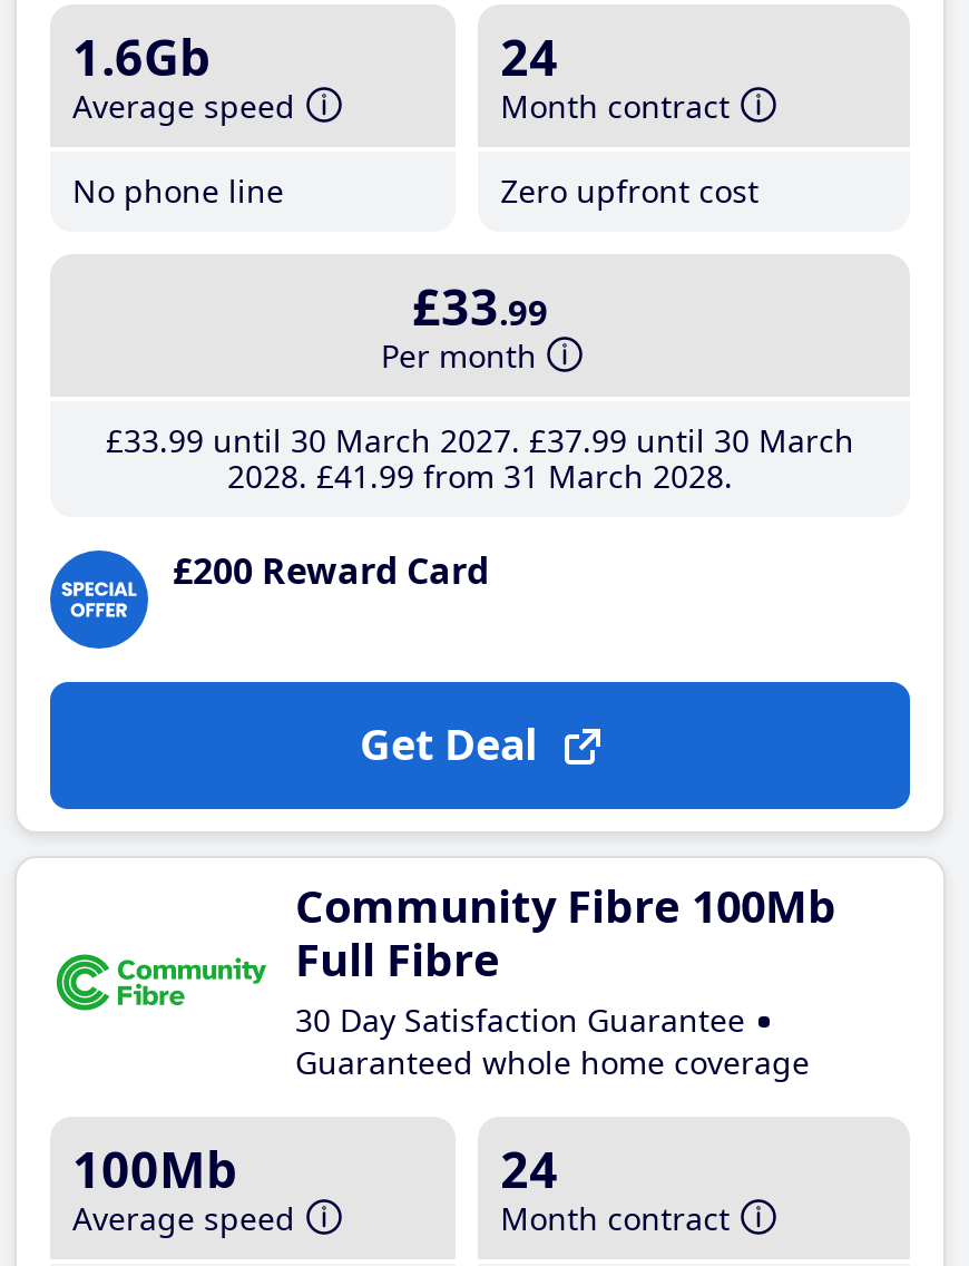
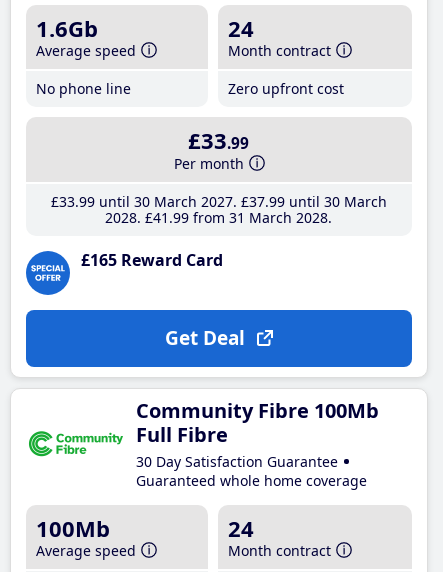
[173,546,489,595] £200 Reward Card -> [81,248,223,270] £165 Reward Card

